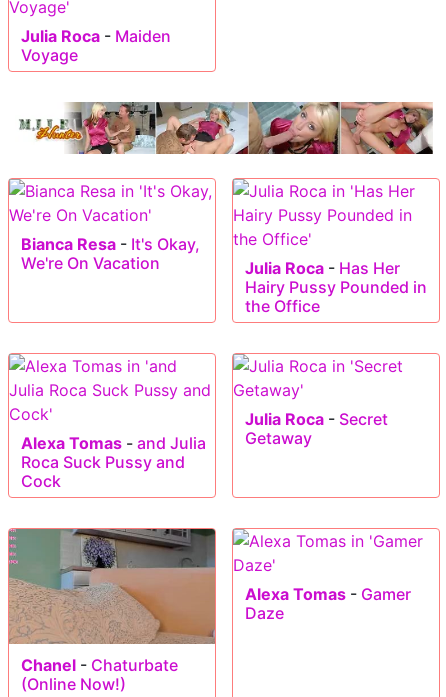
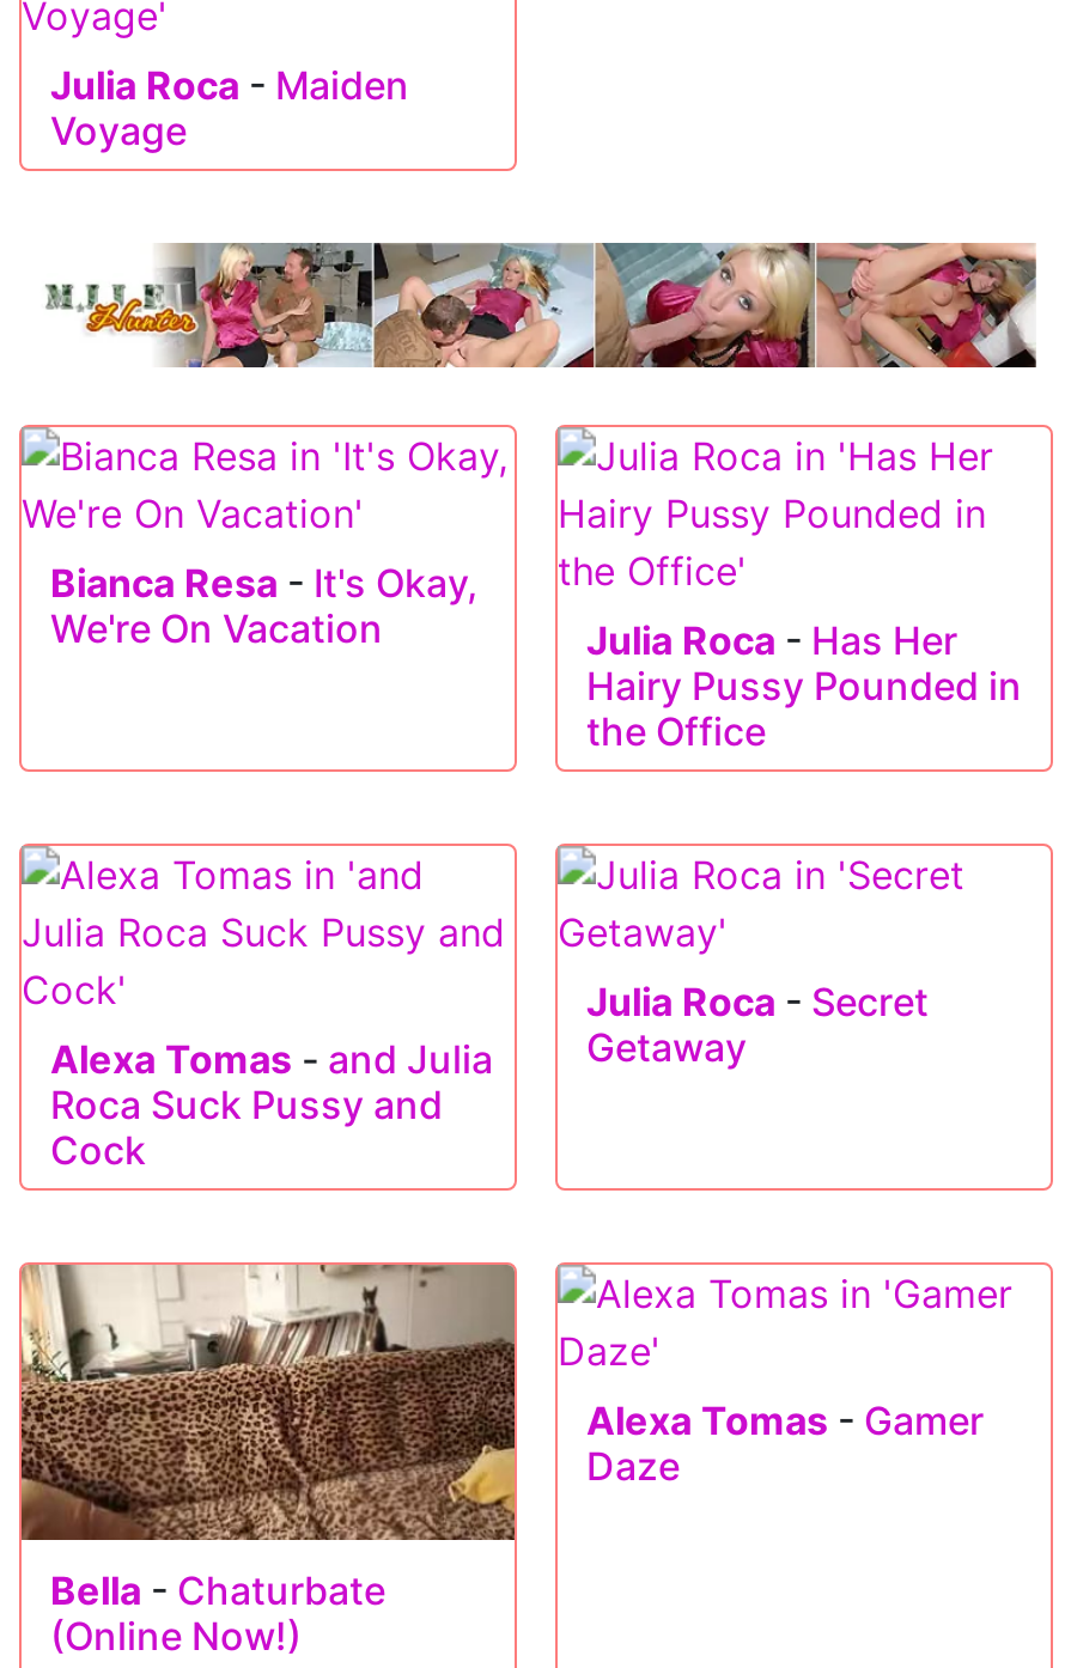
[8,528,216,675] [image] | Chanel - Chaturbate -> [19,1261,517,1615] [image] | Bella - Chaturbate

